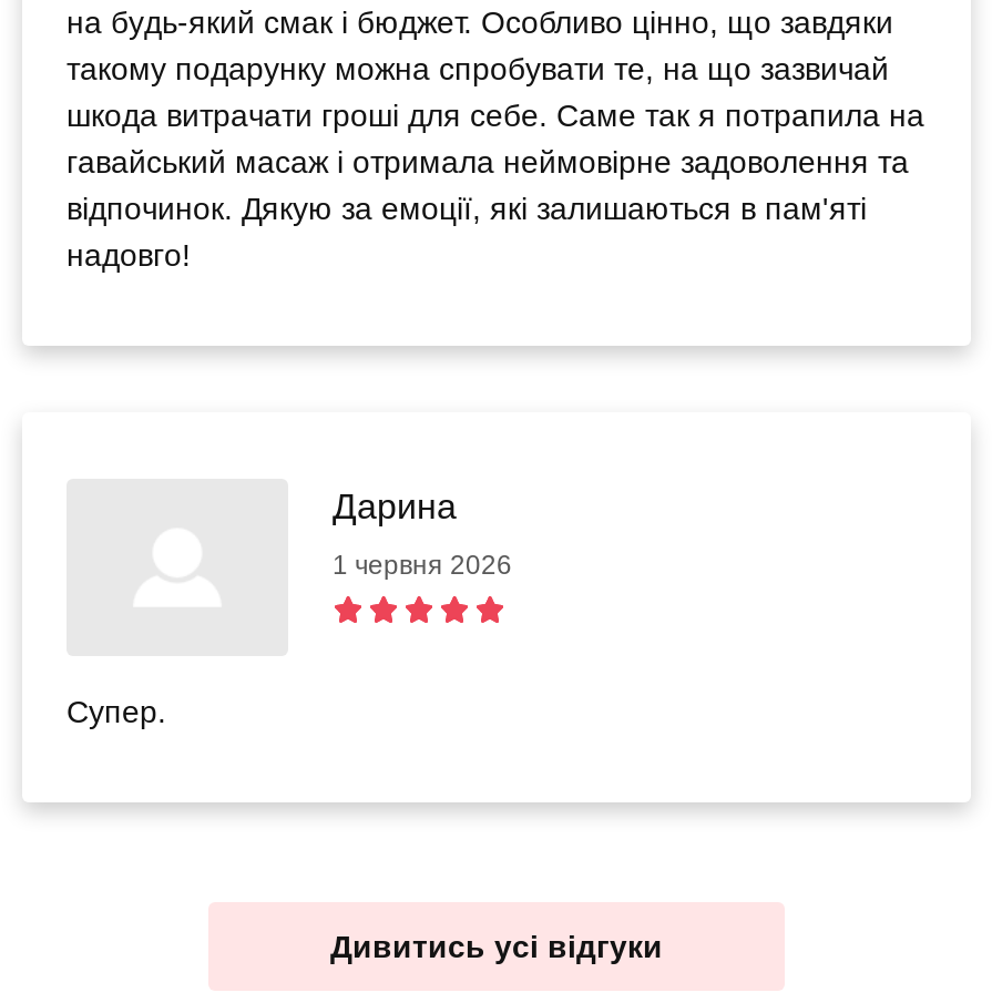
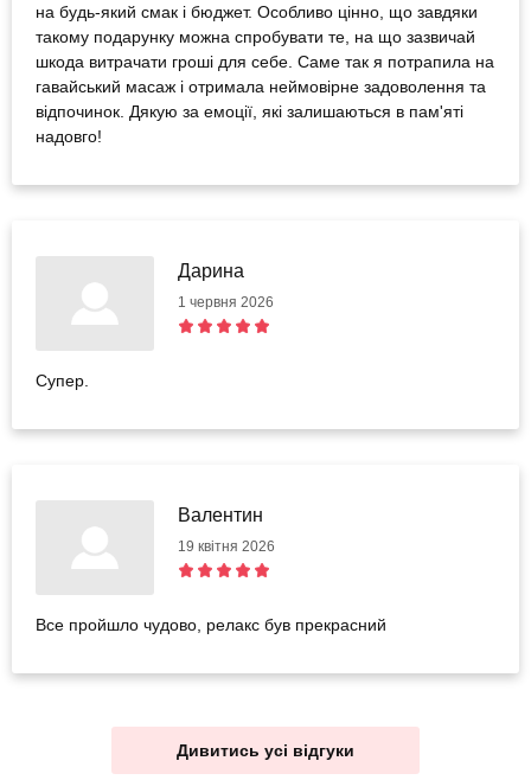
none -> [36,615,386,634] Все пройшло чудово, релакс був прекрасний
none -> [178,505,275,555] Валентин | 19 квітня 2026

